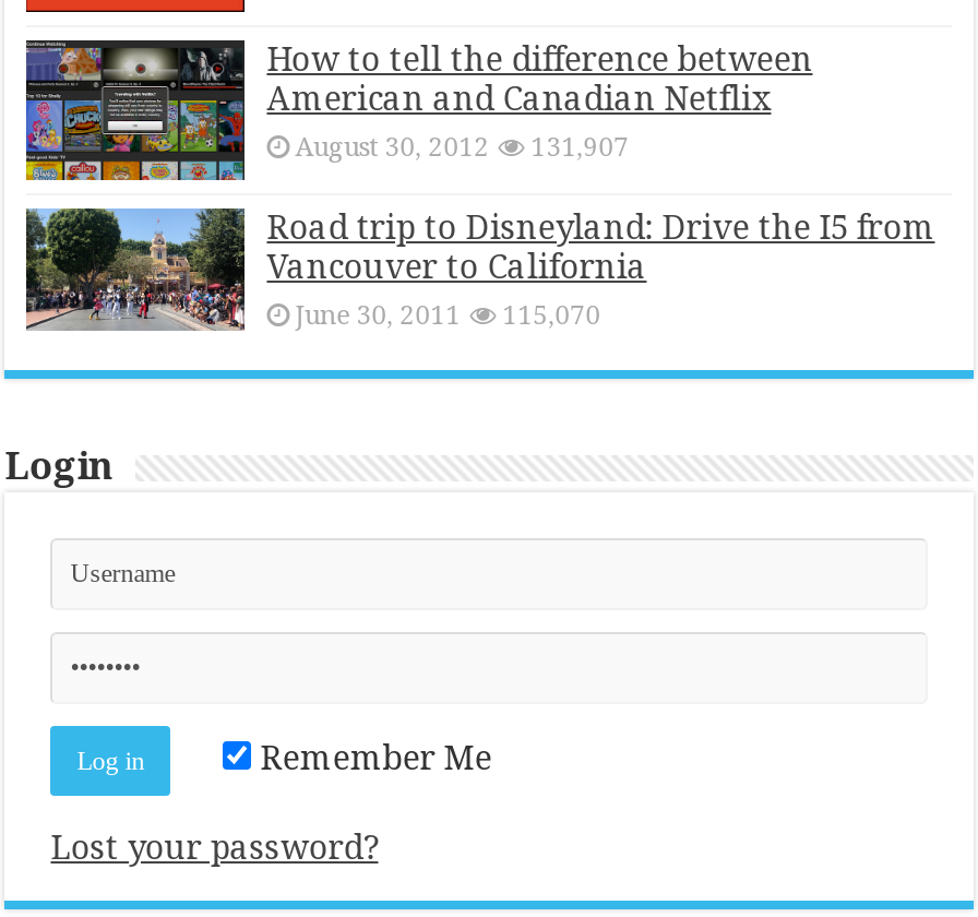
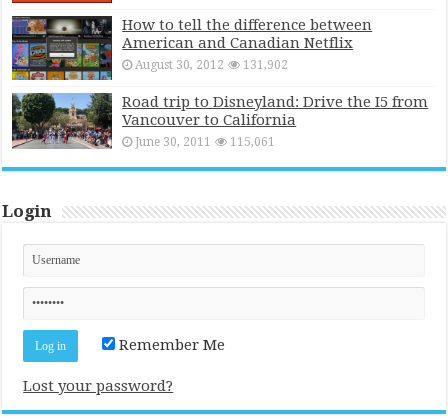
[295,132,629,162] August 30, 2012 131,907 -> [135,58,288,72] August 30, 2012 131,902
[295,300,601,331] June 30, 2011 115,070 -> [135,135,275,149] June 30, 2011 115,061

